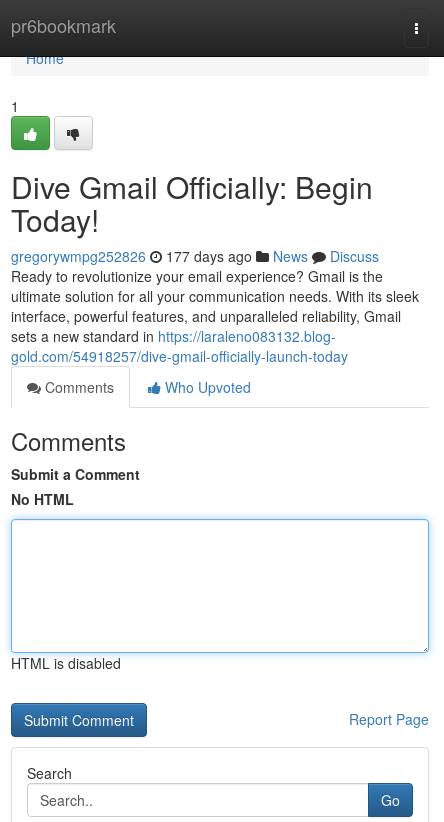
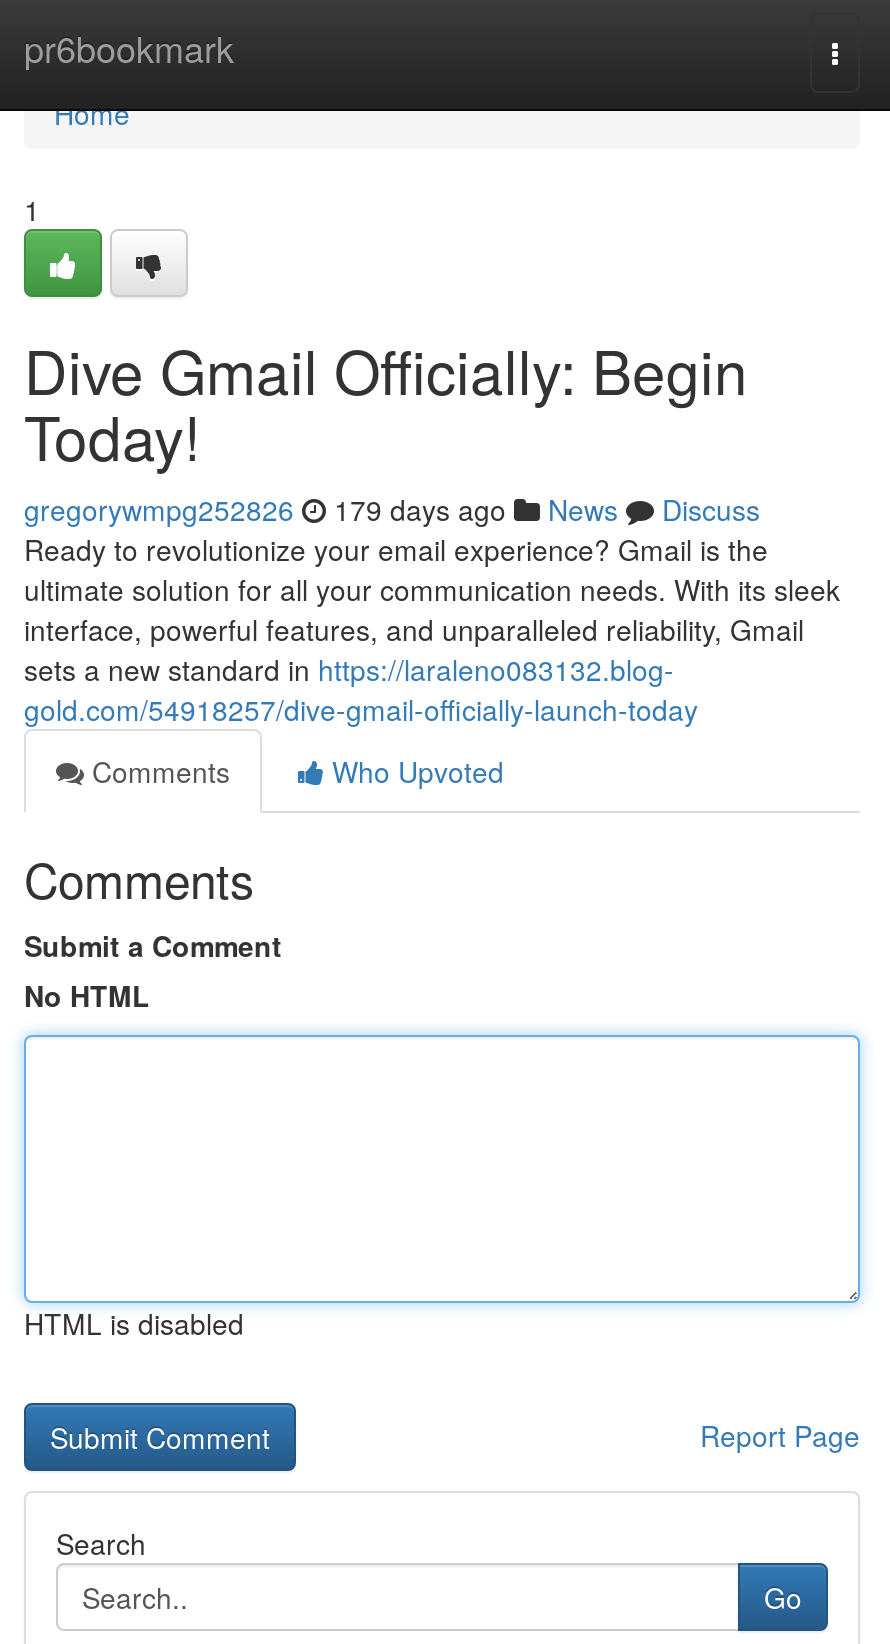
[11,246,379,266] gregorywmpg252826 177 days ago News Discuss -> [24,489,760,529] gregorywmpg252826 179 days ago News Discuss

